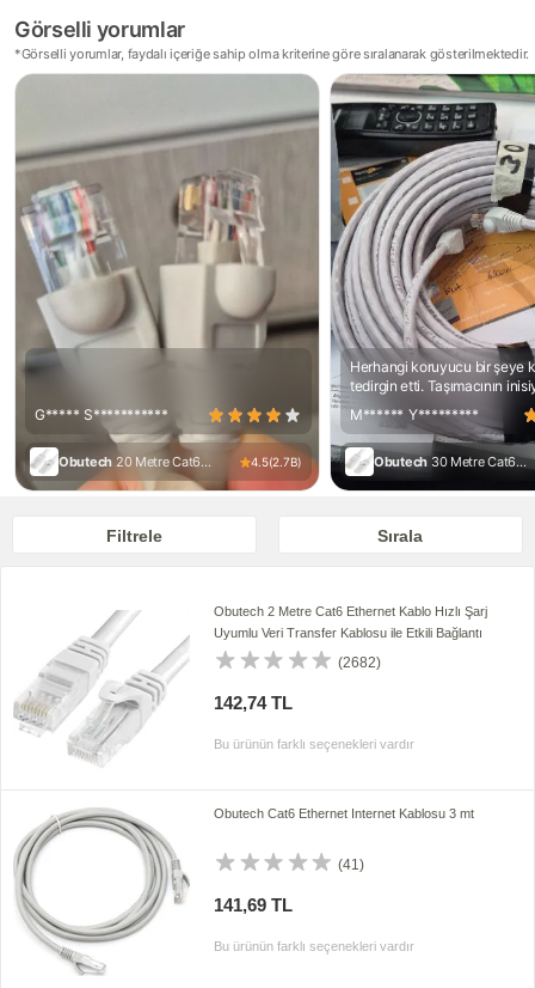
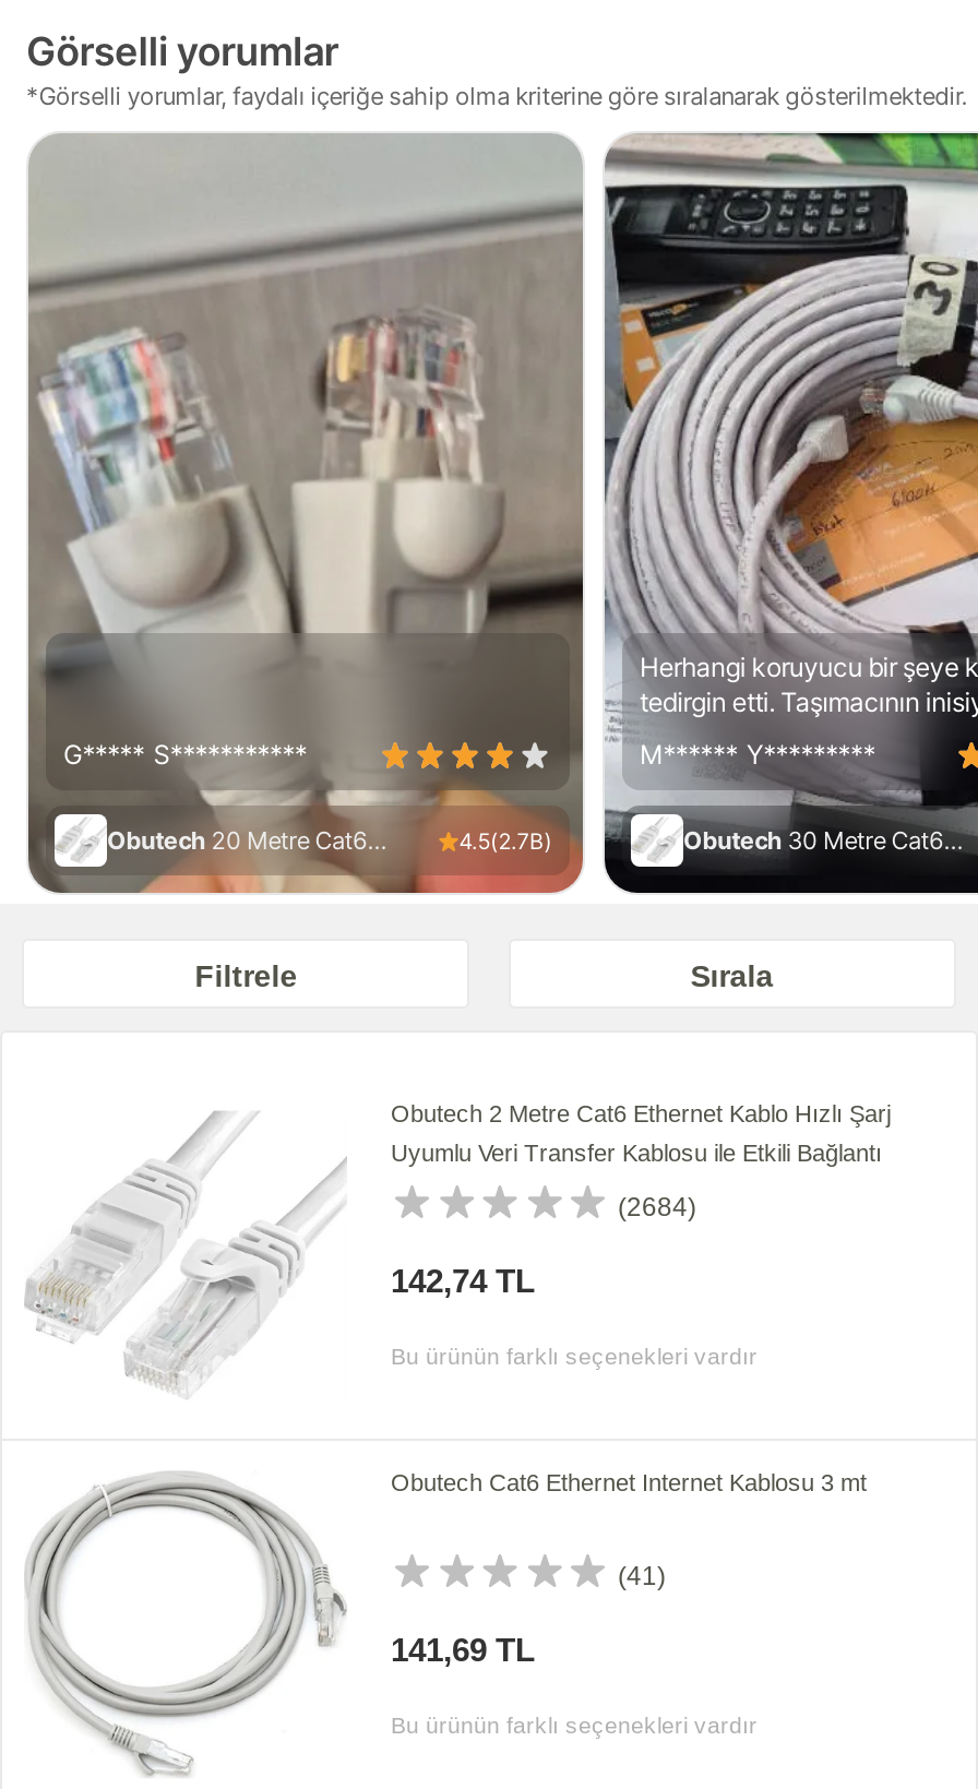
[338,654,381,671] (2682) -> [618,1192,696,1223] (2684)

